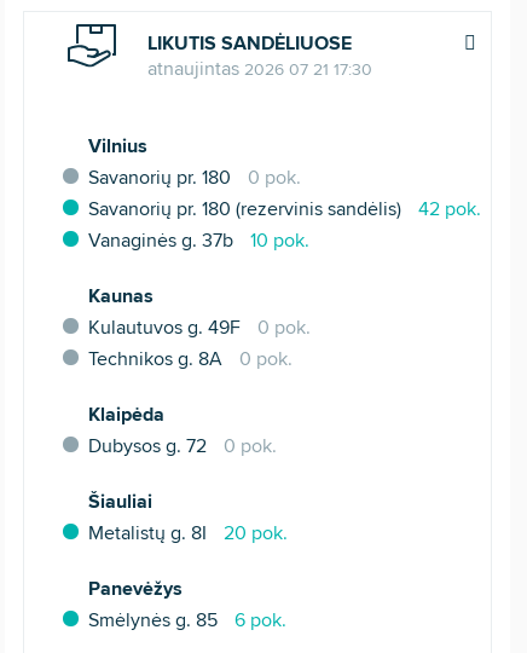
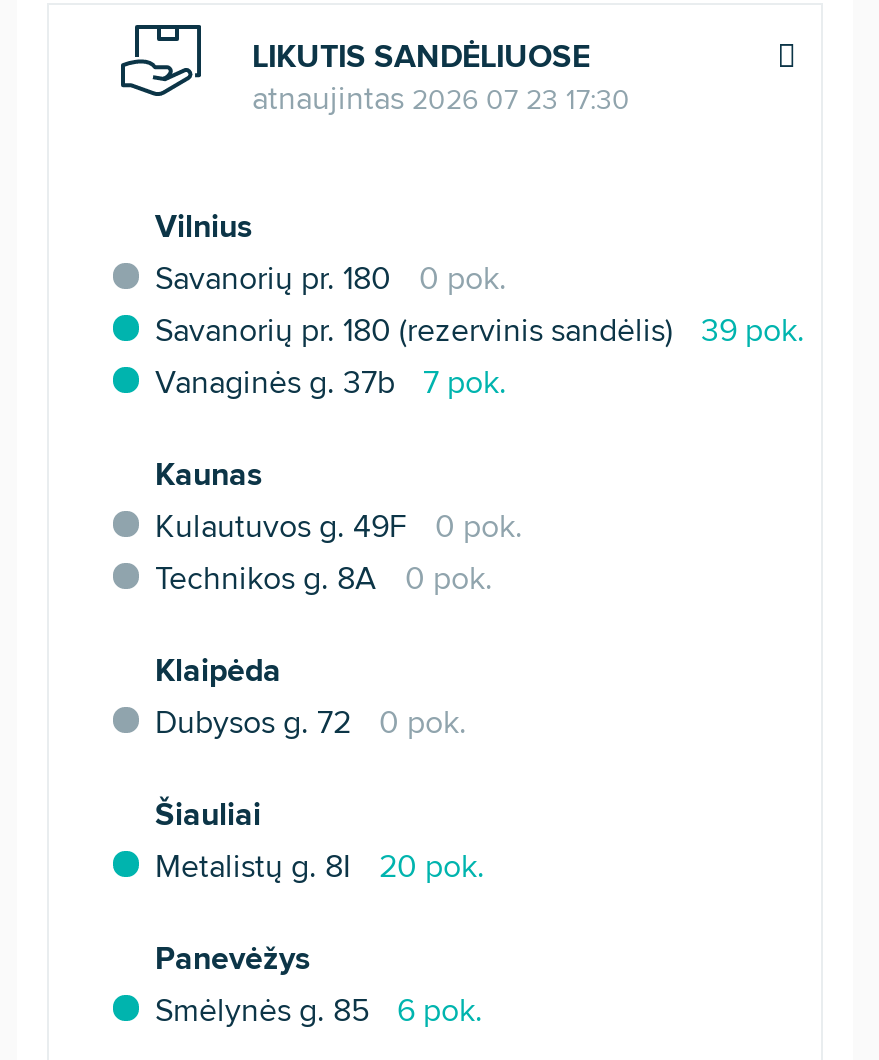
[147,55,372,83] atnaujintas 2026 07 21 17:30 -> [252,76,630,122] atnaujintas 2026 07 23 17:30
[88,195,486,223] Savanorių pr. 180 (rezervinis sandėlis) 42 pok. -> [155,308,813,354] Savanorių pr. 180 (rezervinis sandėlis) 39 pok.
[88,226,314,254] Vanaginės g. 37b 10 pok. -> [155,360,515,406] Vanaginės g. 37b 7 pok.

